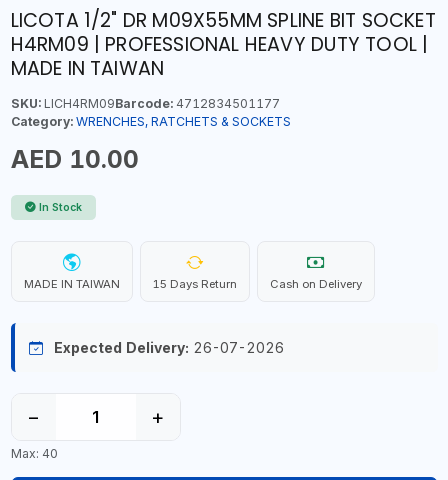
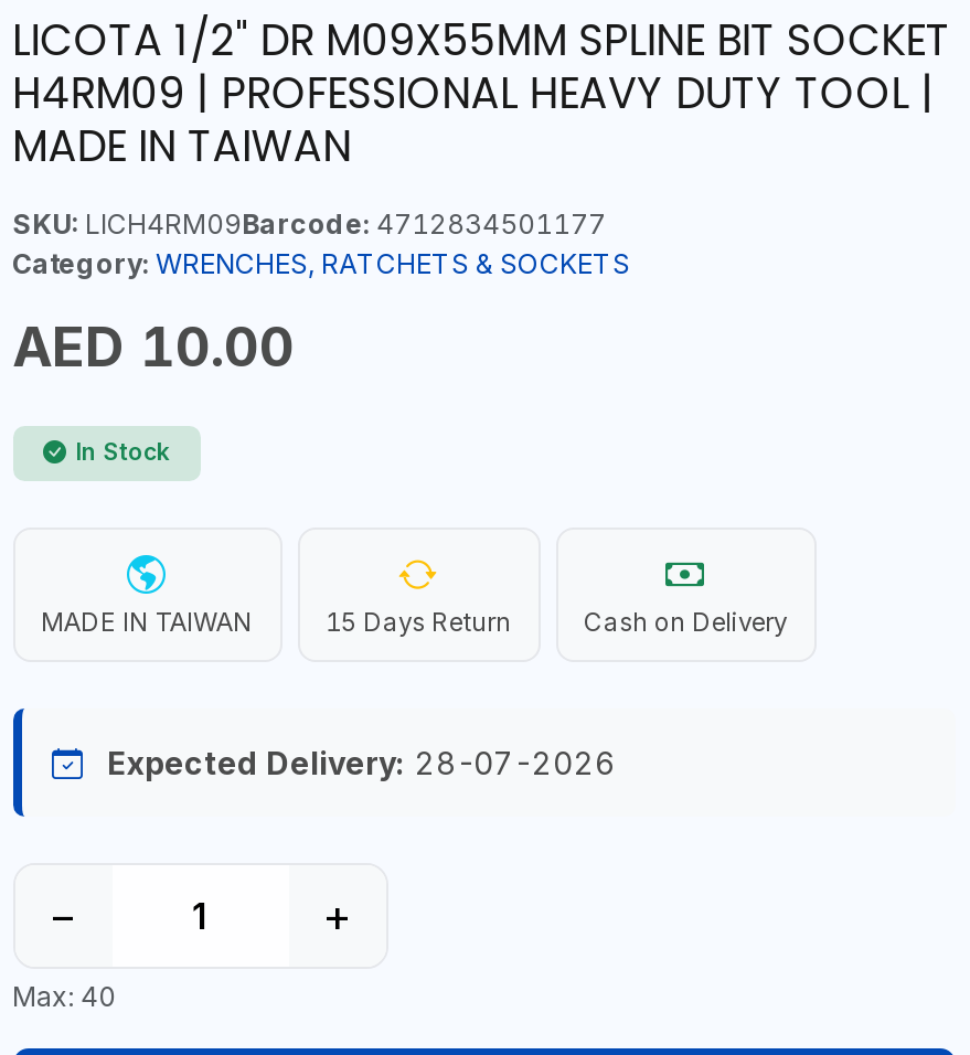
[53,339,283,356] Expected Delivery: 26-07-2026 -> [107,744,615,781] Expected Delivery: 28-07-2026

